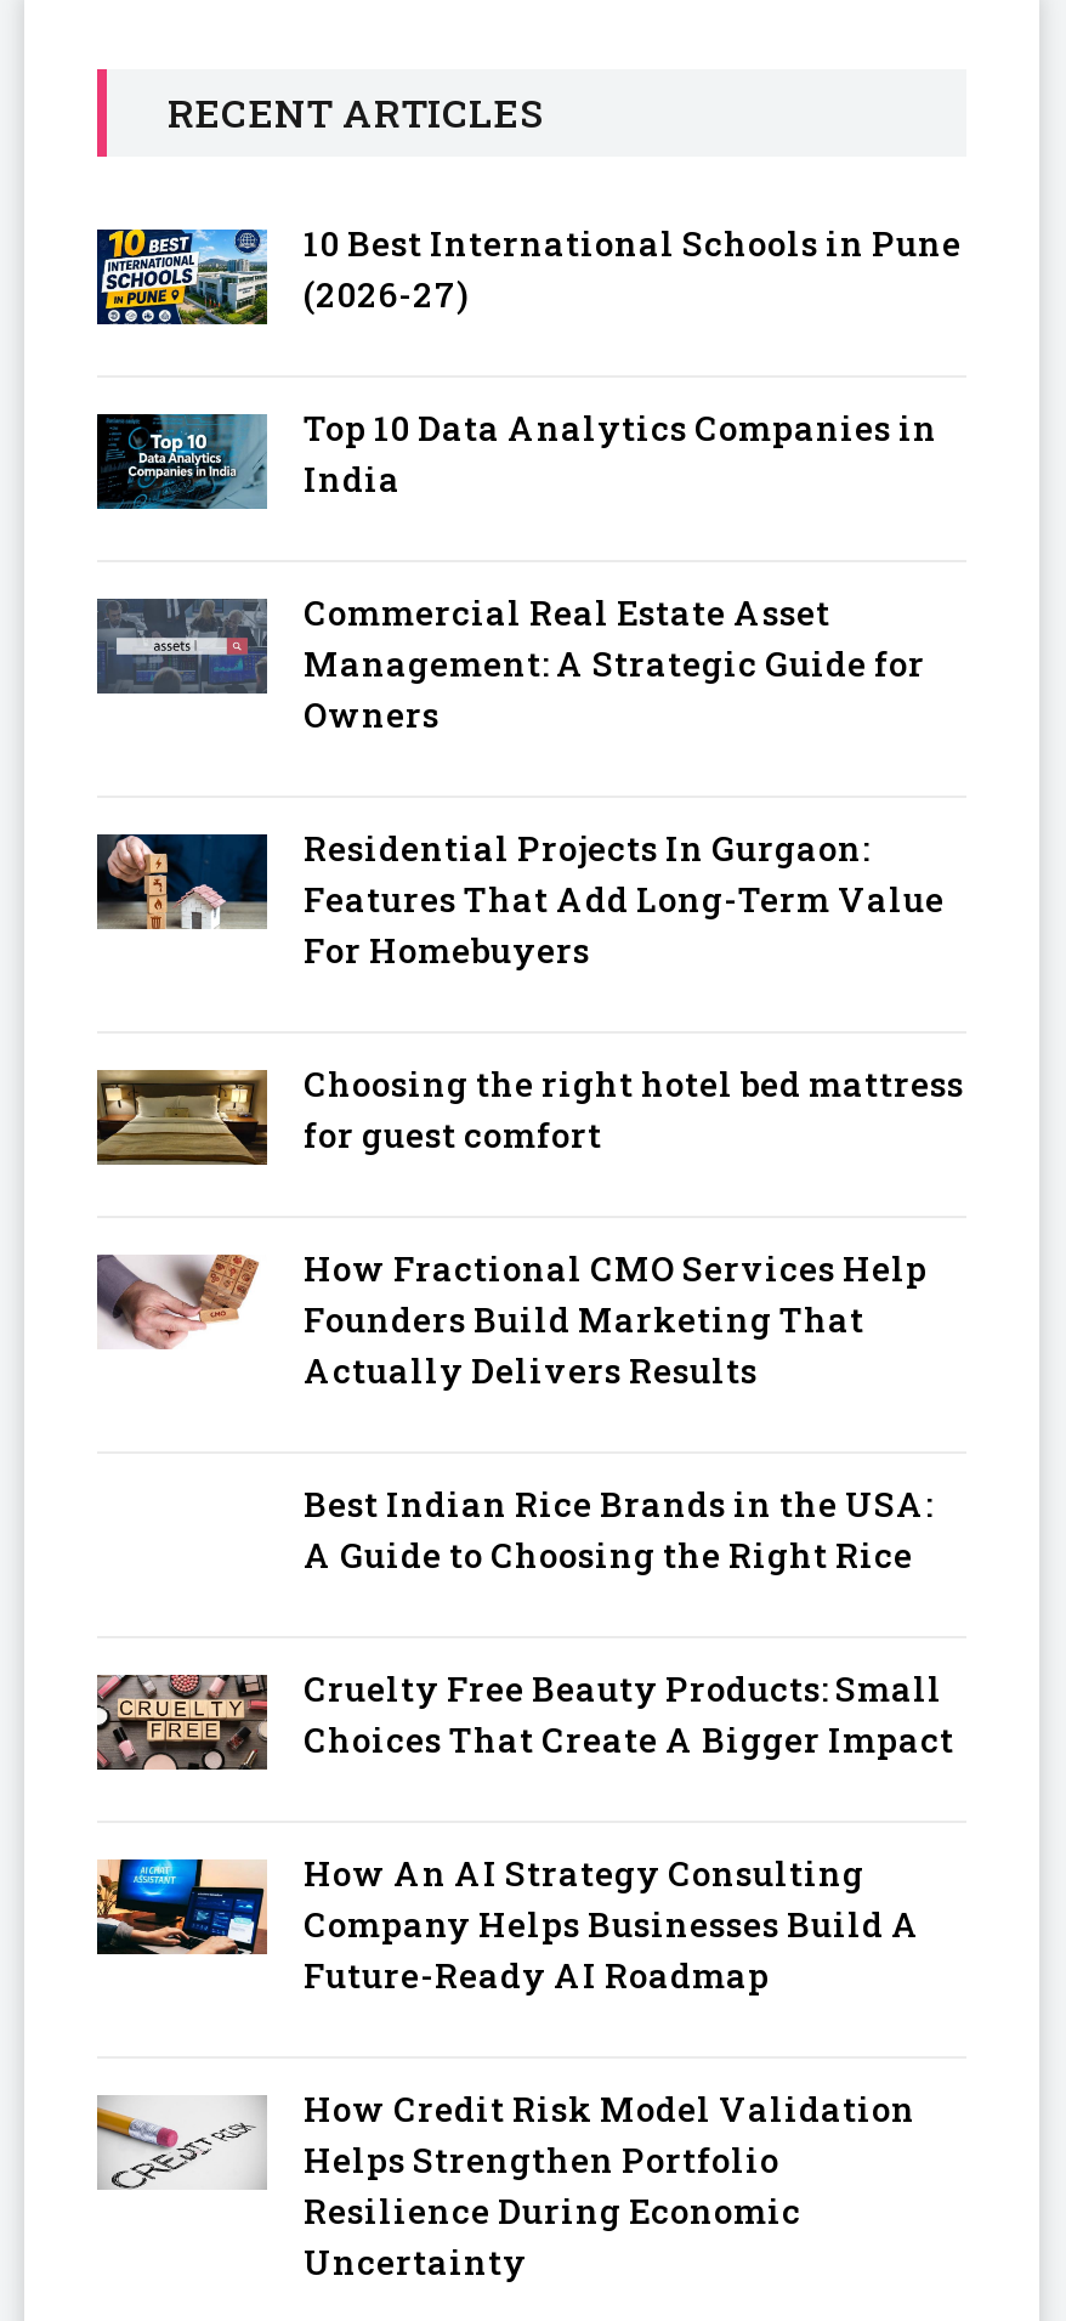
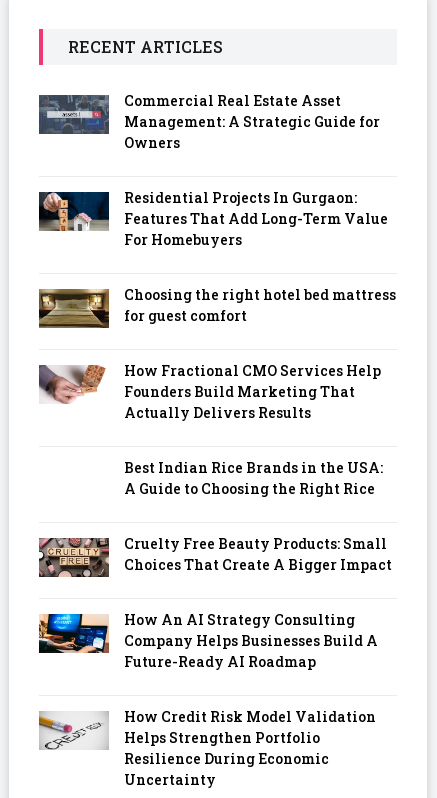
[97,220,962,502] [image] | 10 Best International Schools in Pune | (2026-27) | Top 10 Data Analytics Companies in | India -> none
[95,412,270,526] [image] -> none

